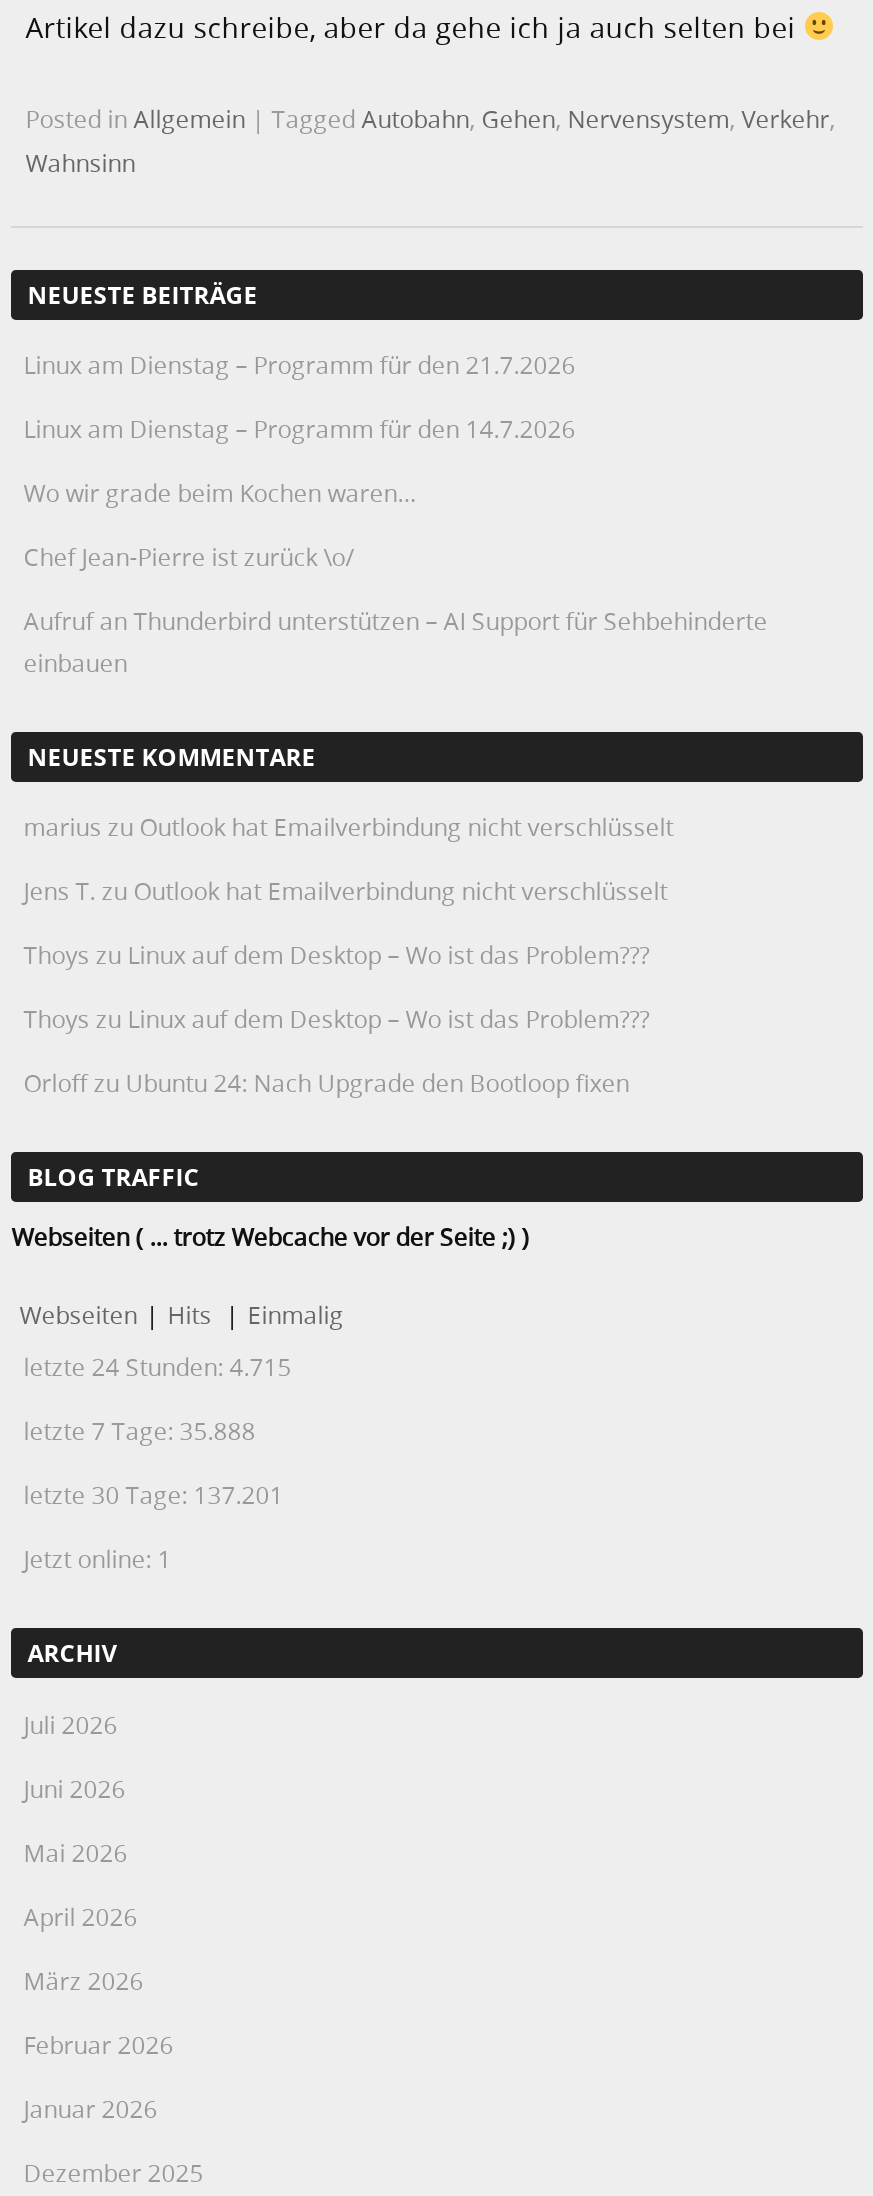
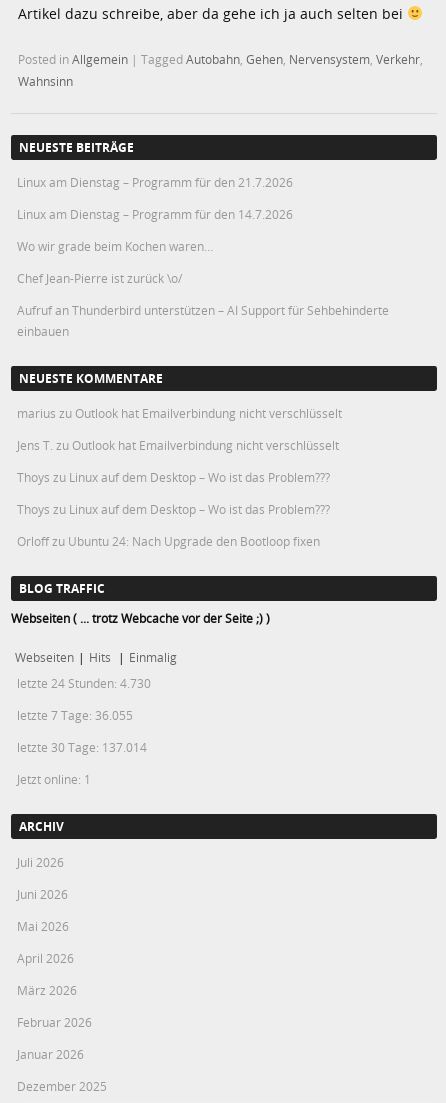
[23,1351,291,1383] letzte 24 Stunden: 4.715 -> [17,675,151,691] letzte 24 Stunden: 4.730
[23,1415,255,1447] letzte 7 Tage: 35.888 -> [17,707,133,723] letzte 7 Tage: 36.055
[23,1479,283,1511] letzte 30 Tage: 137.201 -> [17,739,147,755] letzte 30 Tage: 137.014

